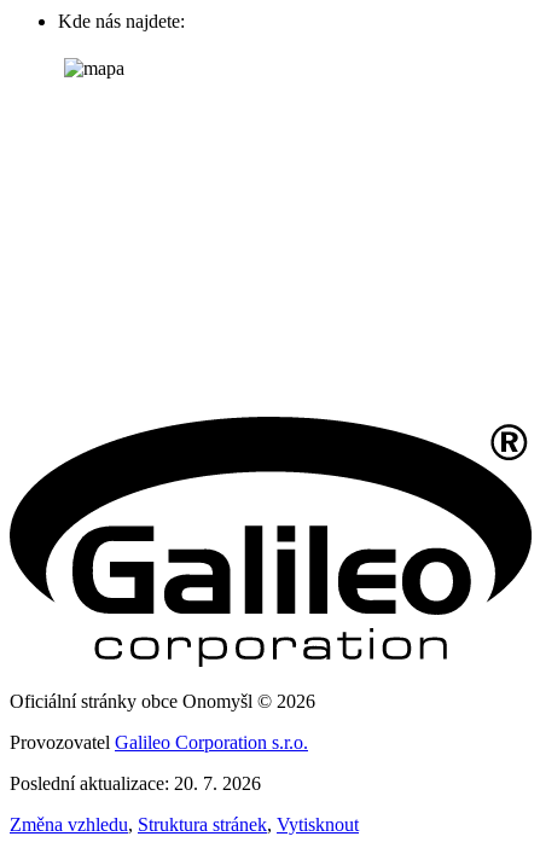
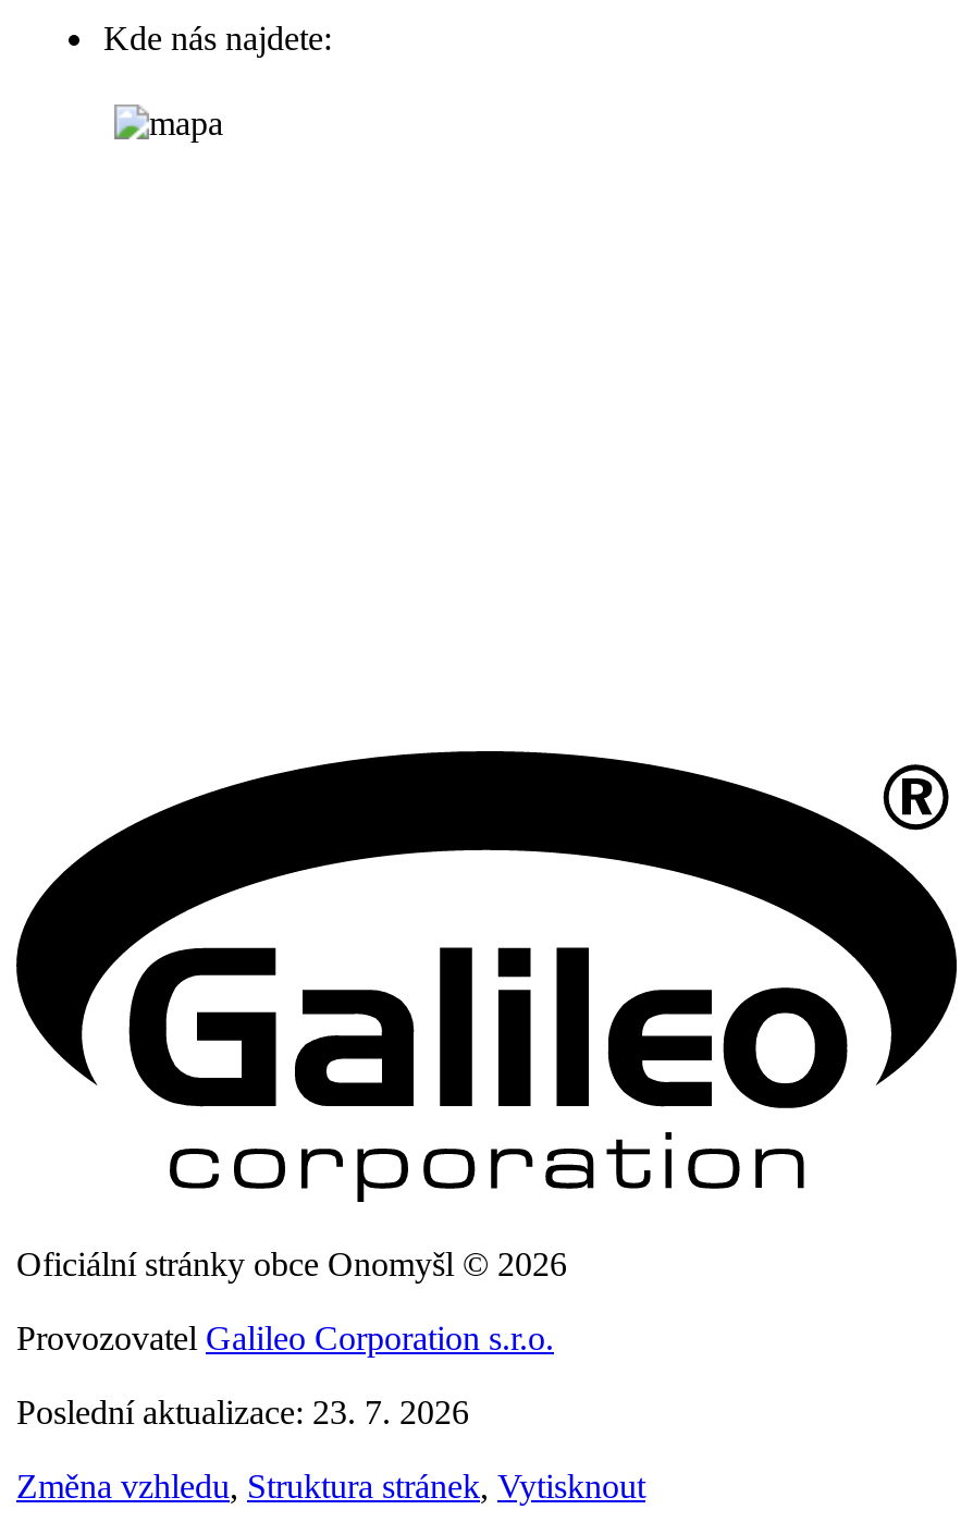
[10,773,261,794] Poslední aktualizace: 20. 7. 2026 -> [16,1394,469,1431] Poslední aktualizace: 23. 7. 2026

